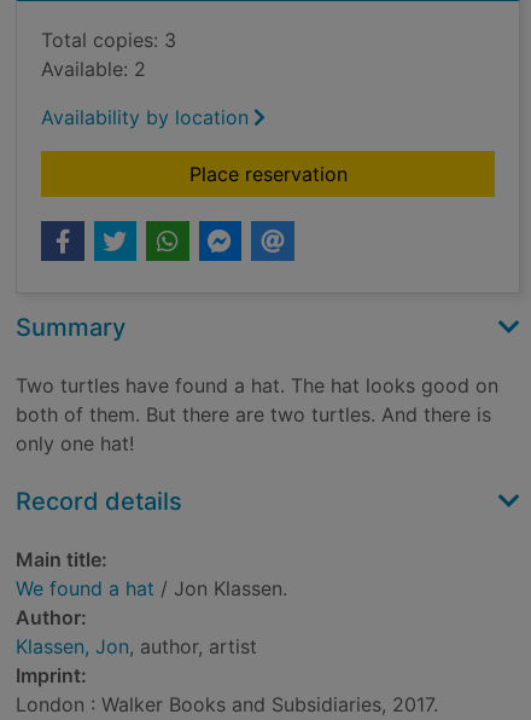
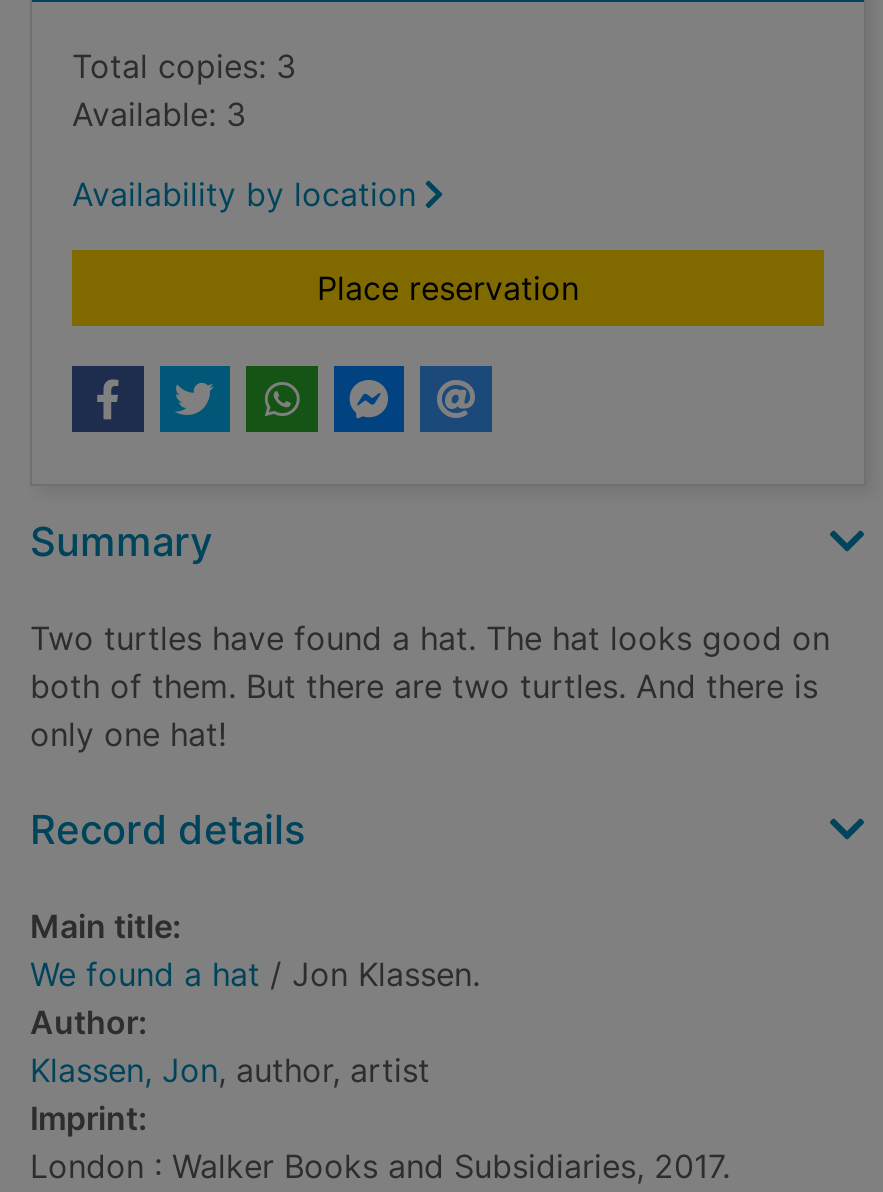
[41,57,146,82] Available: 2 -> [72,95,246,135] Available: 3

